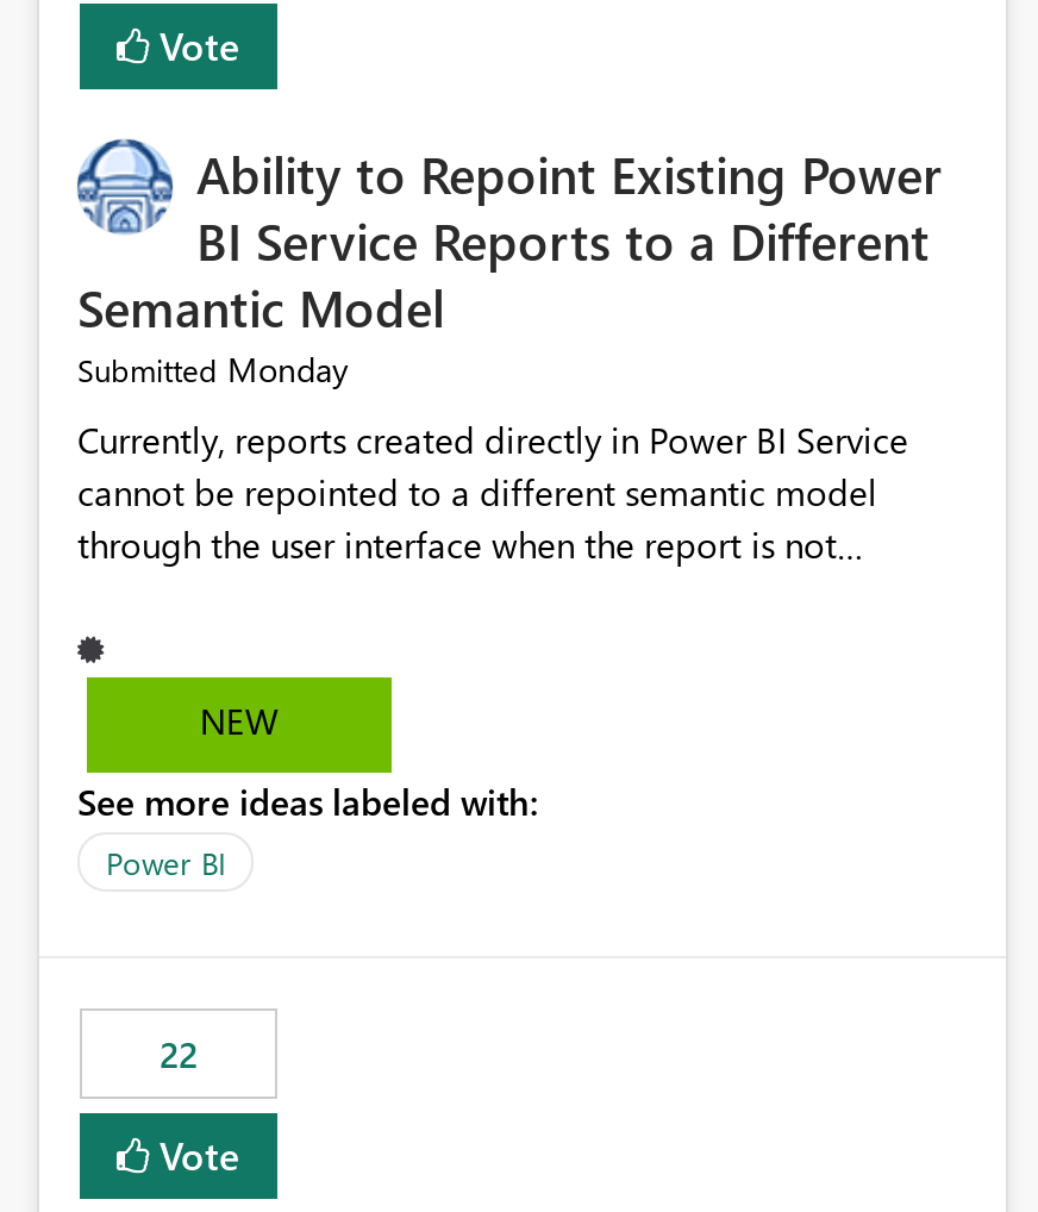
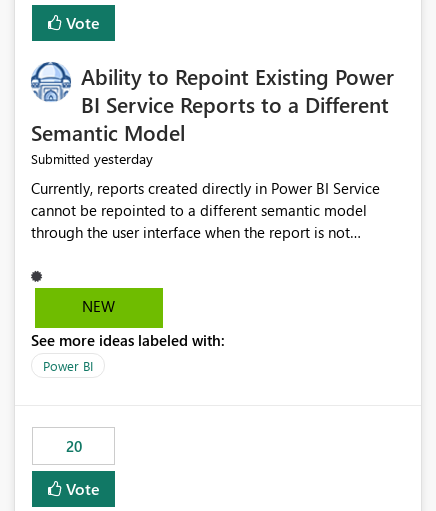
[77,347,349,393] Submitted Monday -> [31,149,153,168] Submitted yesterday
[160,1031,198,1078] 22 -> [65,436,81,456] 20

